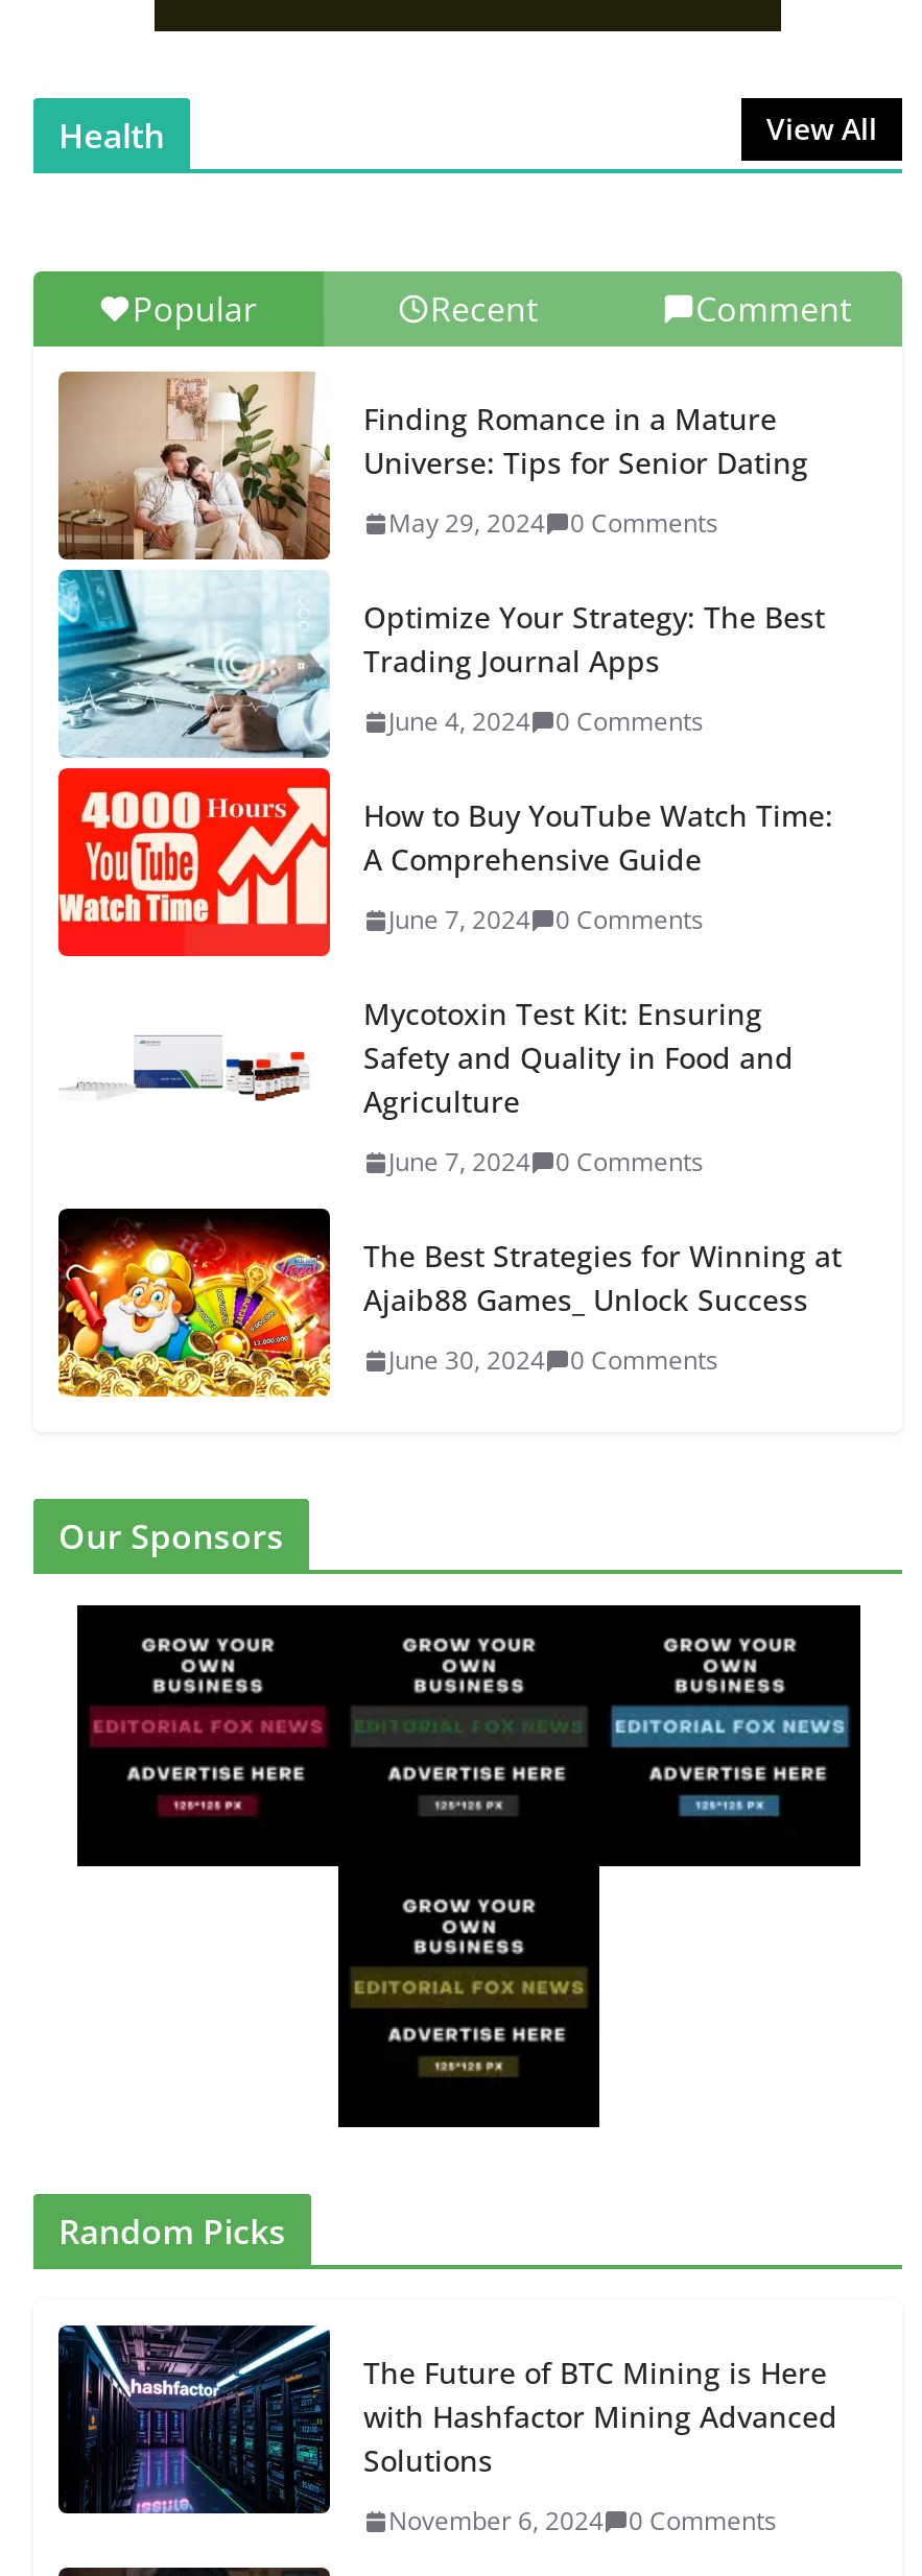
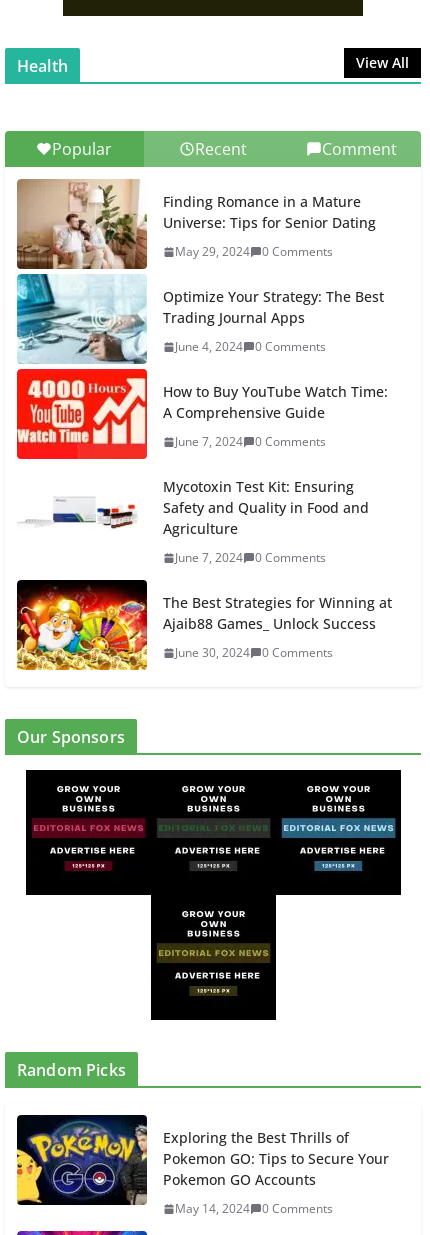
[56,2323,837,2515] [image] | The Future of BTC Mining is Here | with Hashfactor Mining Advanced | Solutions -> [16,1114,389,1206] [image] | Exploring the Best Thrills of | Pokemon GO: Tips to Secure Your | Pokemon GO Accounts
[388,2503,777,2539] November 6, 2024 0 Comments -> [175,1200,333,1217] May 14, 2024 0 Comments

